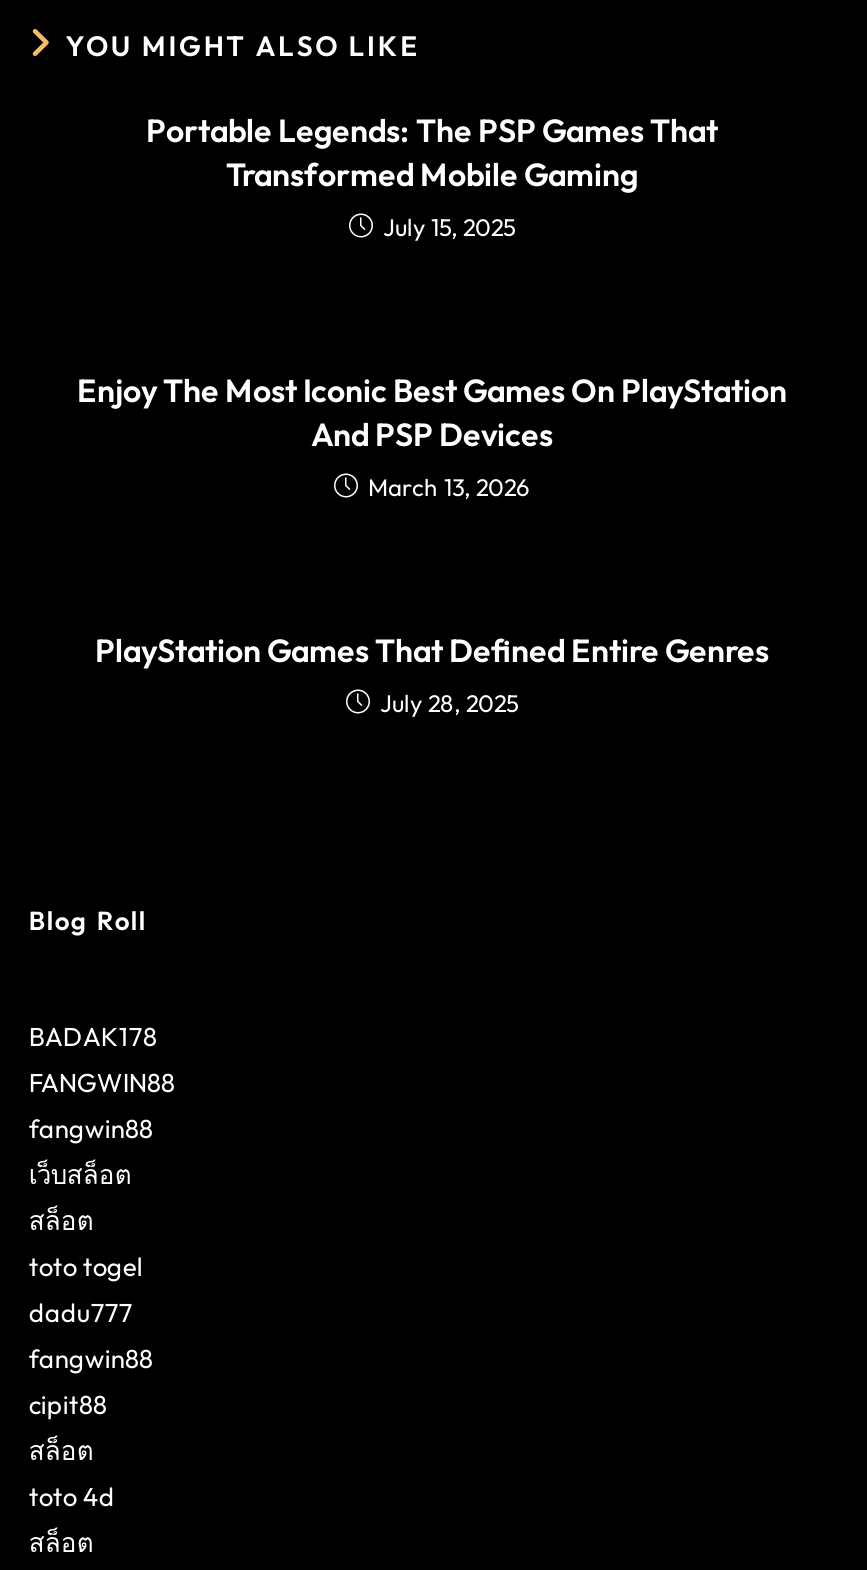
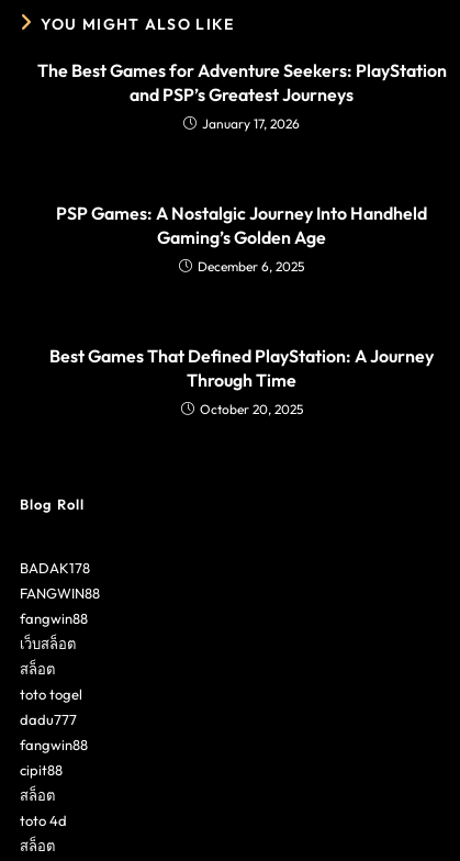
[146,111,718,243] Portable Legends: The PSP Games That | Transformed Mobile Gaming | July 15, 2025 -> [37,60,446,132] The Best Games for Adventure Seekers: PlayStation | and PSP’s Greatest Journeys | January 17, 2026
[77,371,787,503] Enjoy The Most Iconic Best Games On PlayStation | And PSP Devices | March 13, 2026 -> [56,203,427,275] PSP Games: A Nostalgic Journey Into Handheld | Gaming’s Golden Age | December 6, 2025
[95,631,769,719] PlayStation Games That Defined Entire Genres | July 28, 2025 -> [49,345,434,418] Best Games That Defined PlayStation: A Journey | Through Time | October 20, 2025

